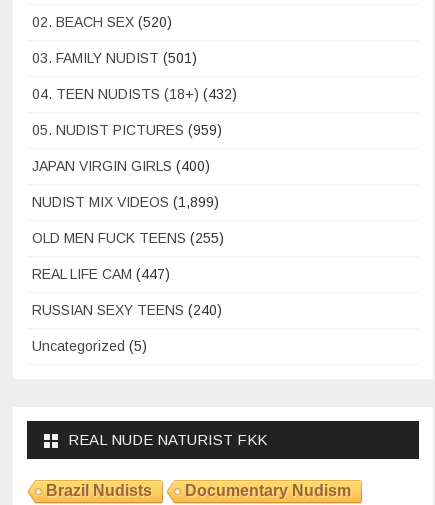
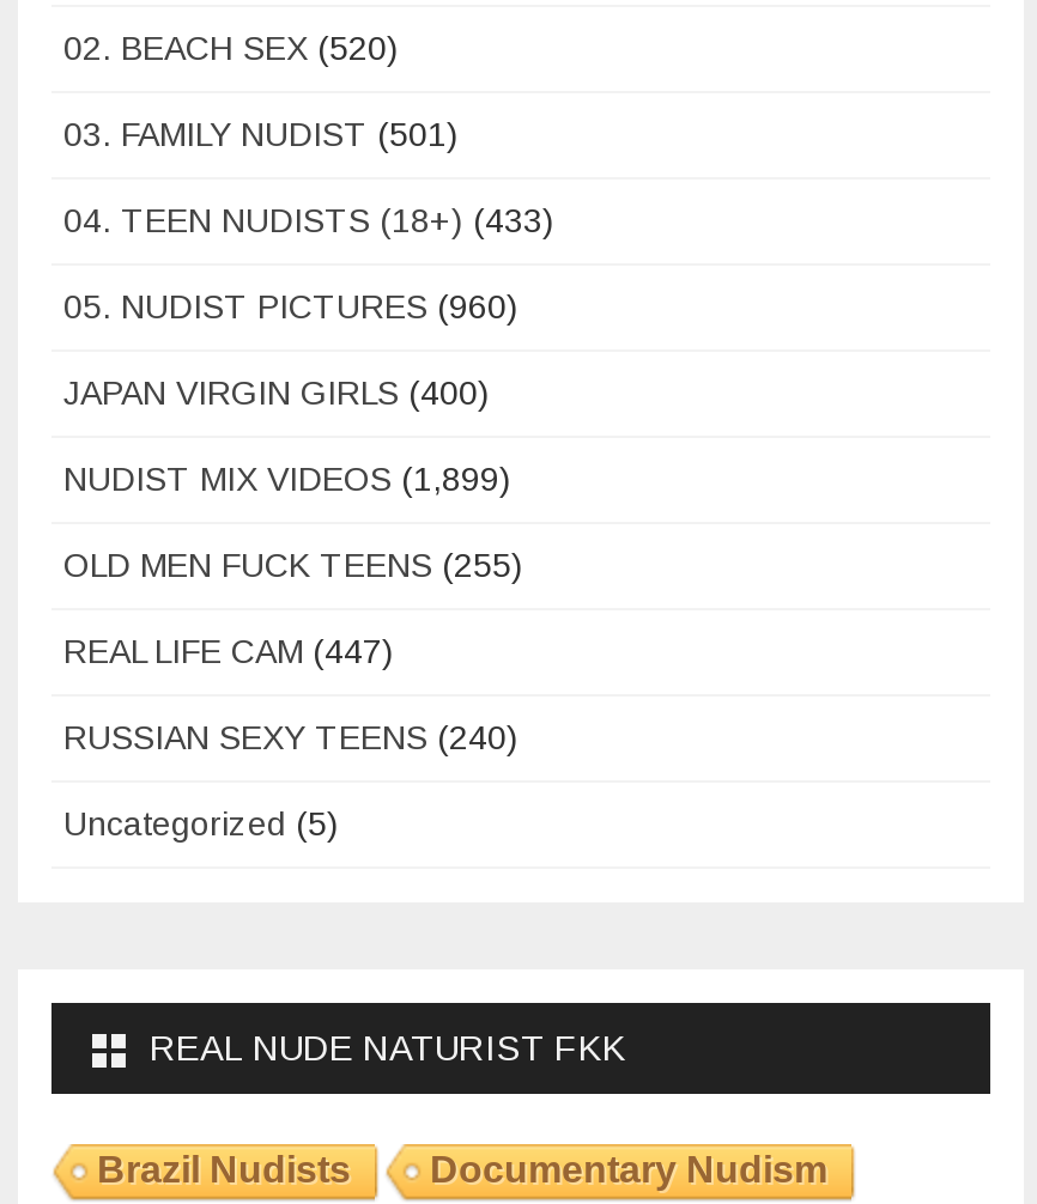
[32,86,237,102] 04. TEEN NUDISTS (18+) (432) -> [63,202,554,240] 04. TEEN NUDISTS (18+) (433)
[32,122,222,138] 05. NUDIST PICTURES (959) -> [63,288,518,326] 05. NUDIST PICTURES (960)

